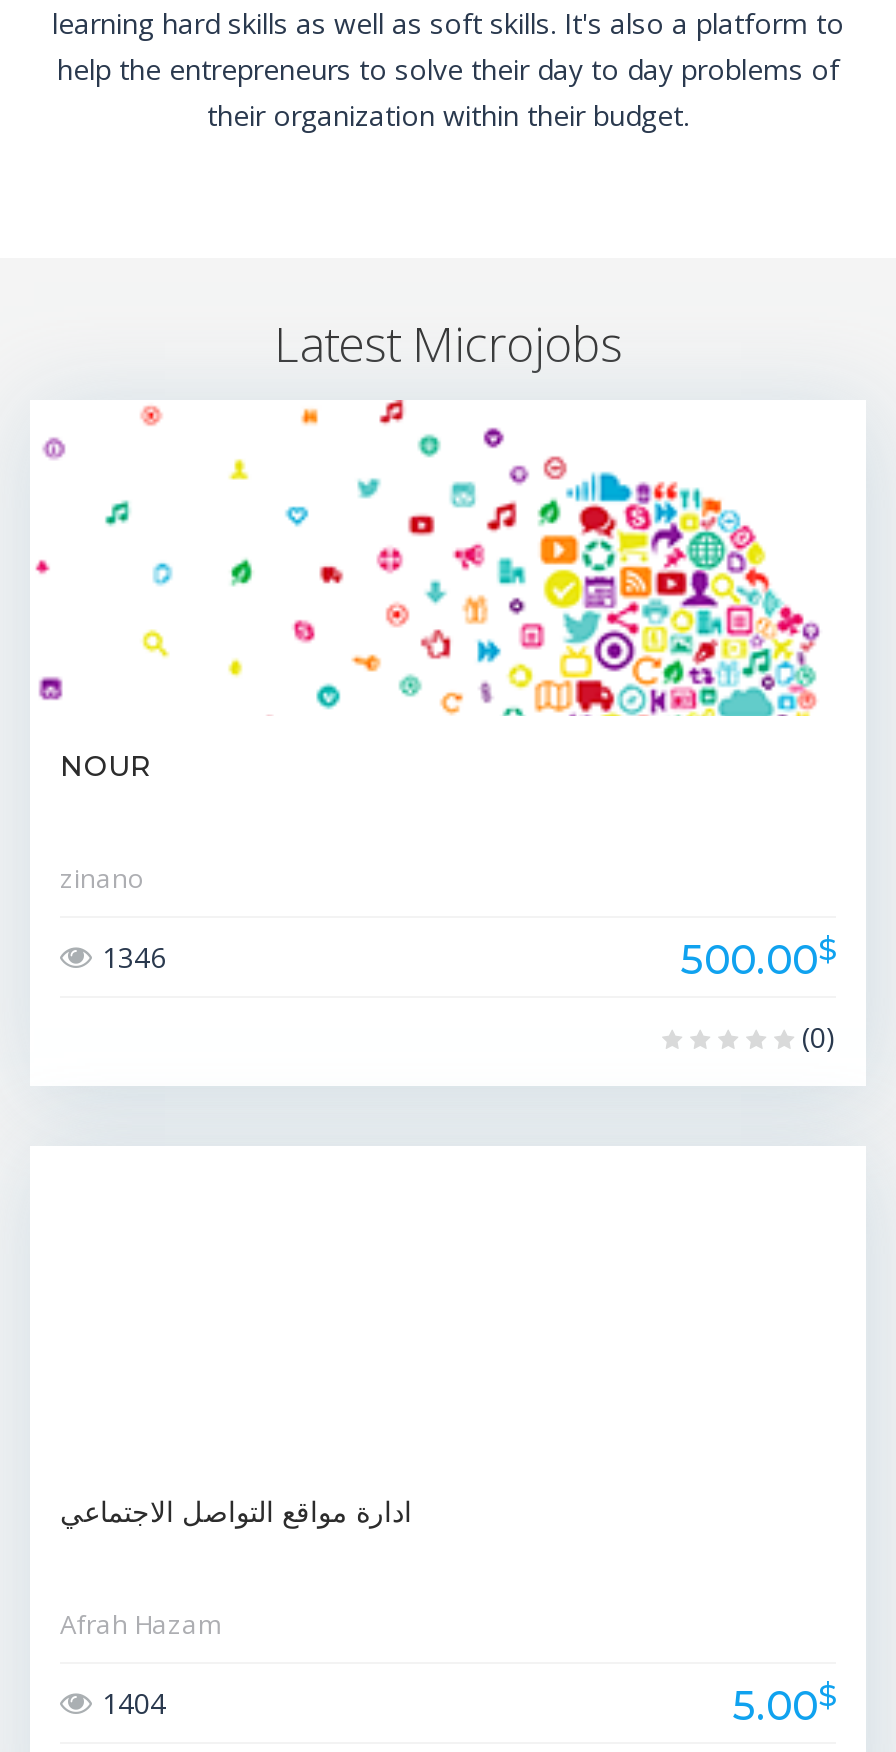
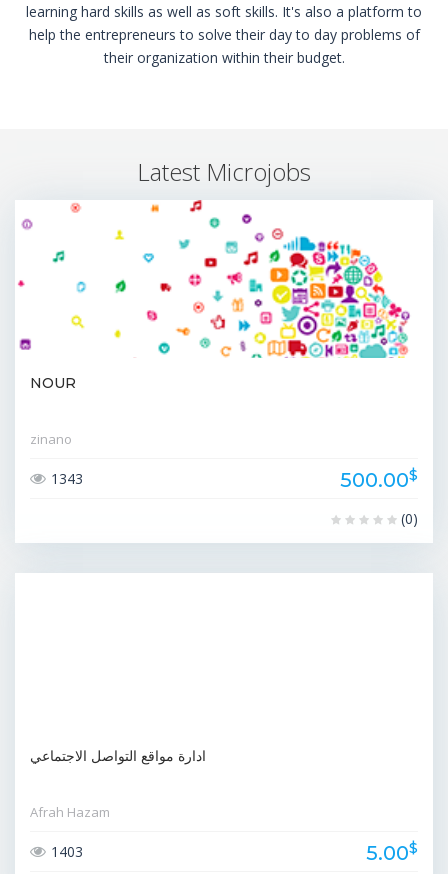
[102,938,166,976] 1346 -> [51,469,83,488] 1343
[102,1684,166,1722] 1404 -> [51,842,83,861] 1403

